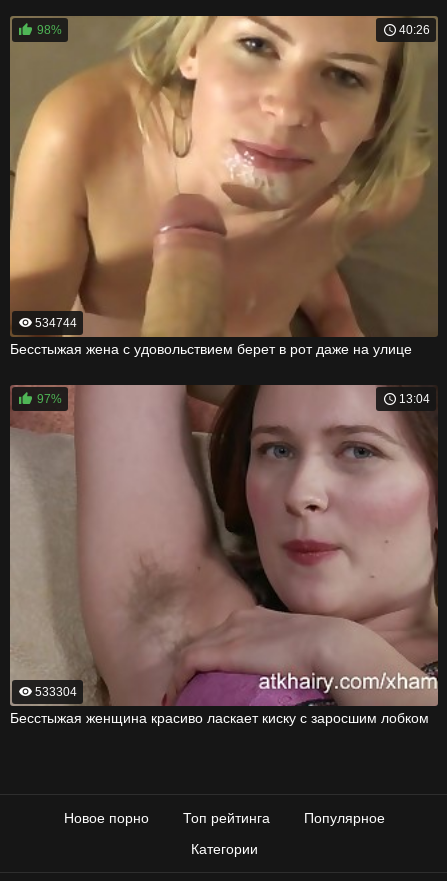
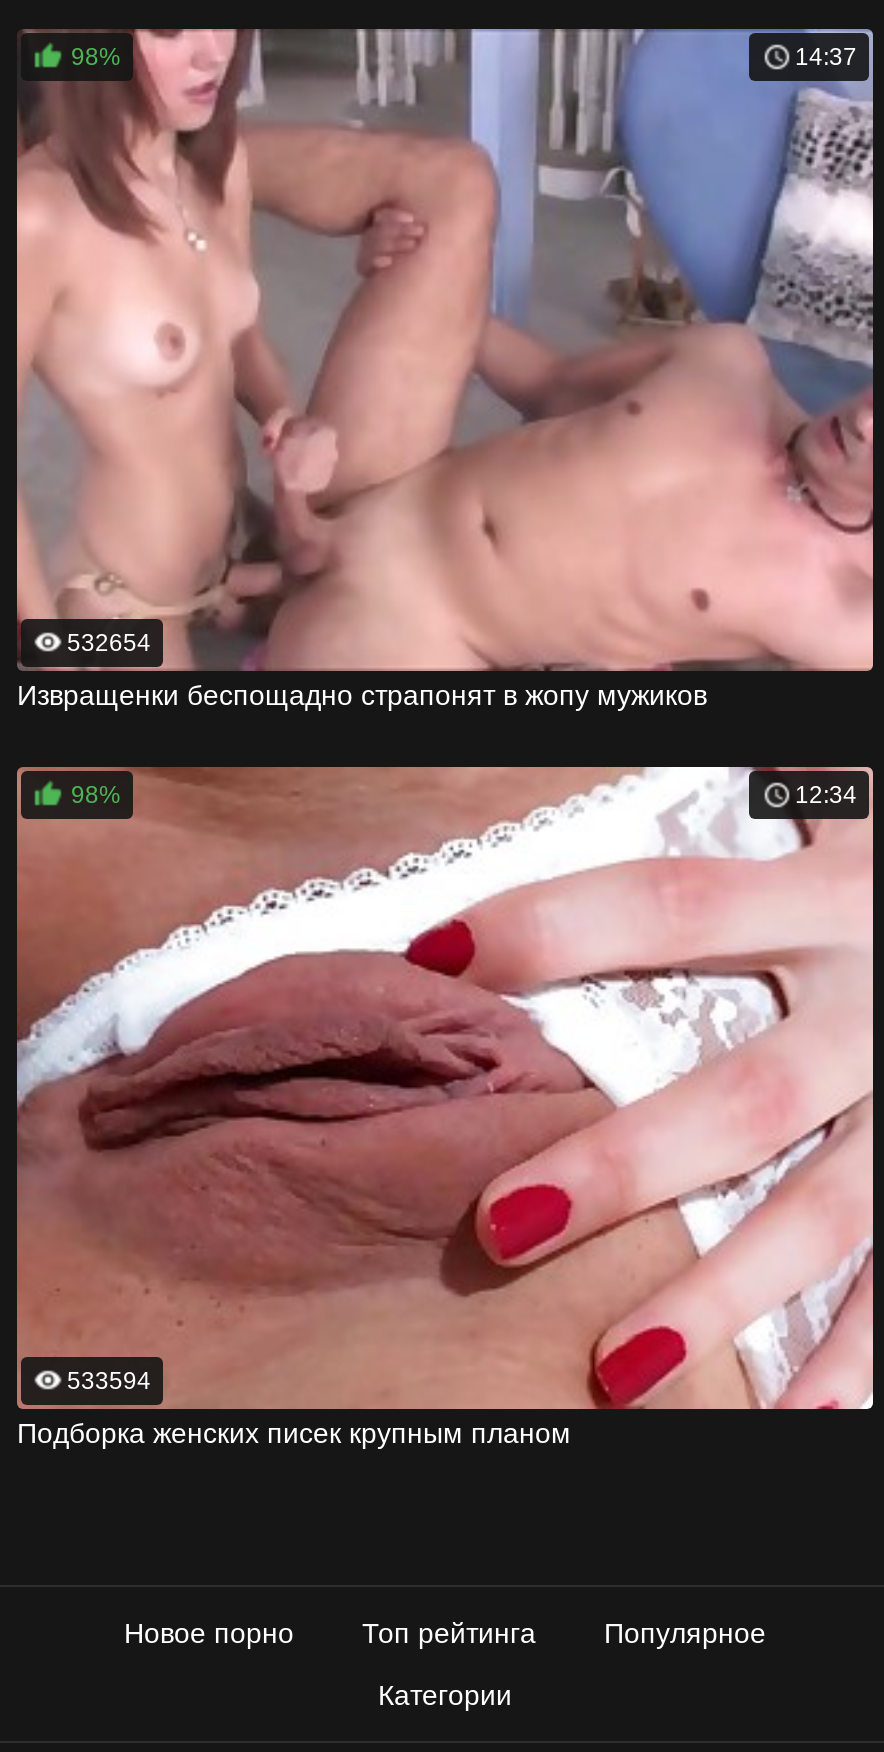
[10,15,438,336] [image] | 40:26 -> [15,27,875,671] [image] | 14:37
[35,316,77,330] 534744 -> [67,629,151,657] 532654
[10,341,412,357] Бесстыжая жена с удовольствием берет в рот даже на улице -> [17,679,707,711] Извращенки беспощадно страпонят в жопу мужиков
[10,384,438,702] [image] | 97% | 13:04 -> [17,765,875,1401] [image] | 98% | 12:34
[35,685,77,699] 533304 -> [67,1367,151,1395] 533594
[10,710,429,726] Бесстыжая женщина красиво ласкает киску с заросшим лобком -> [17,1417,571,1449] Подборка женских писек крупным планом

